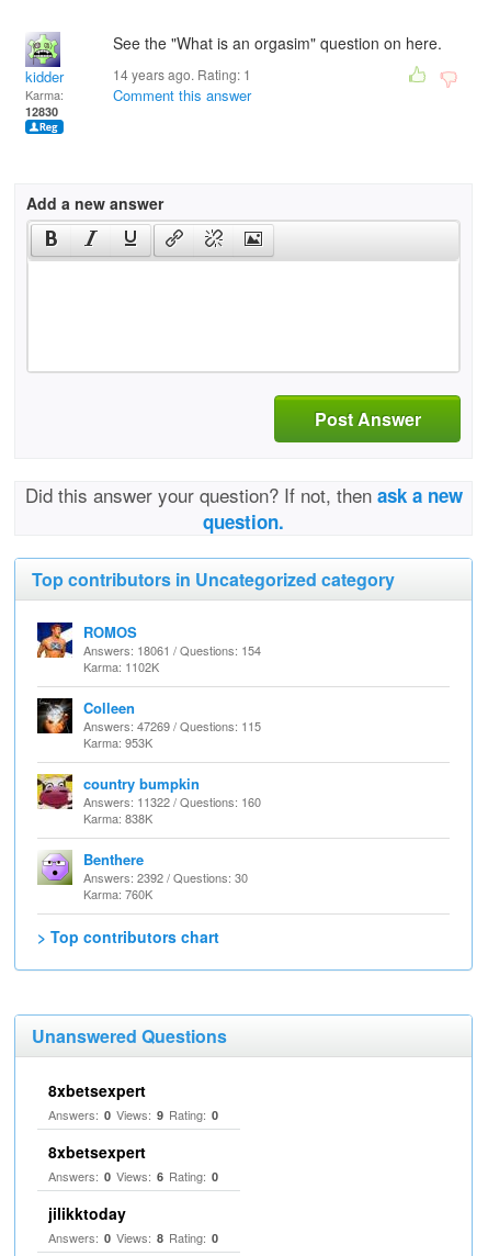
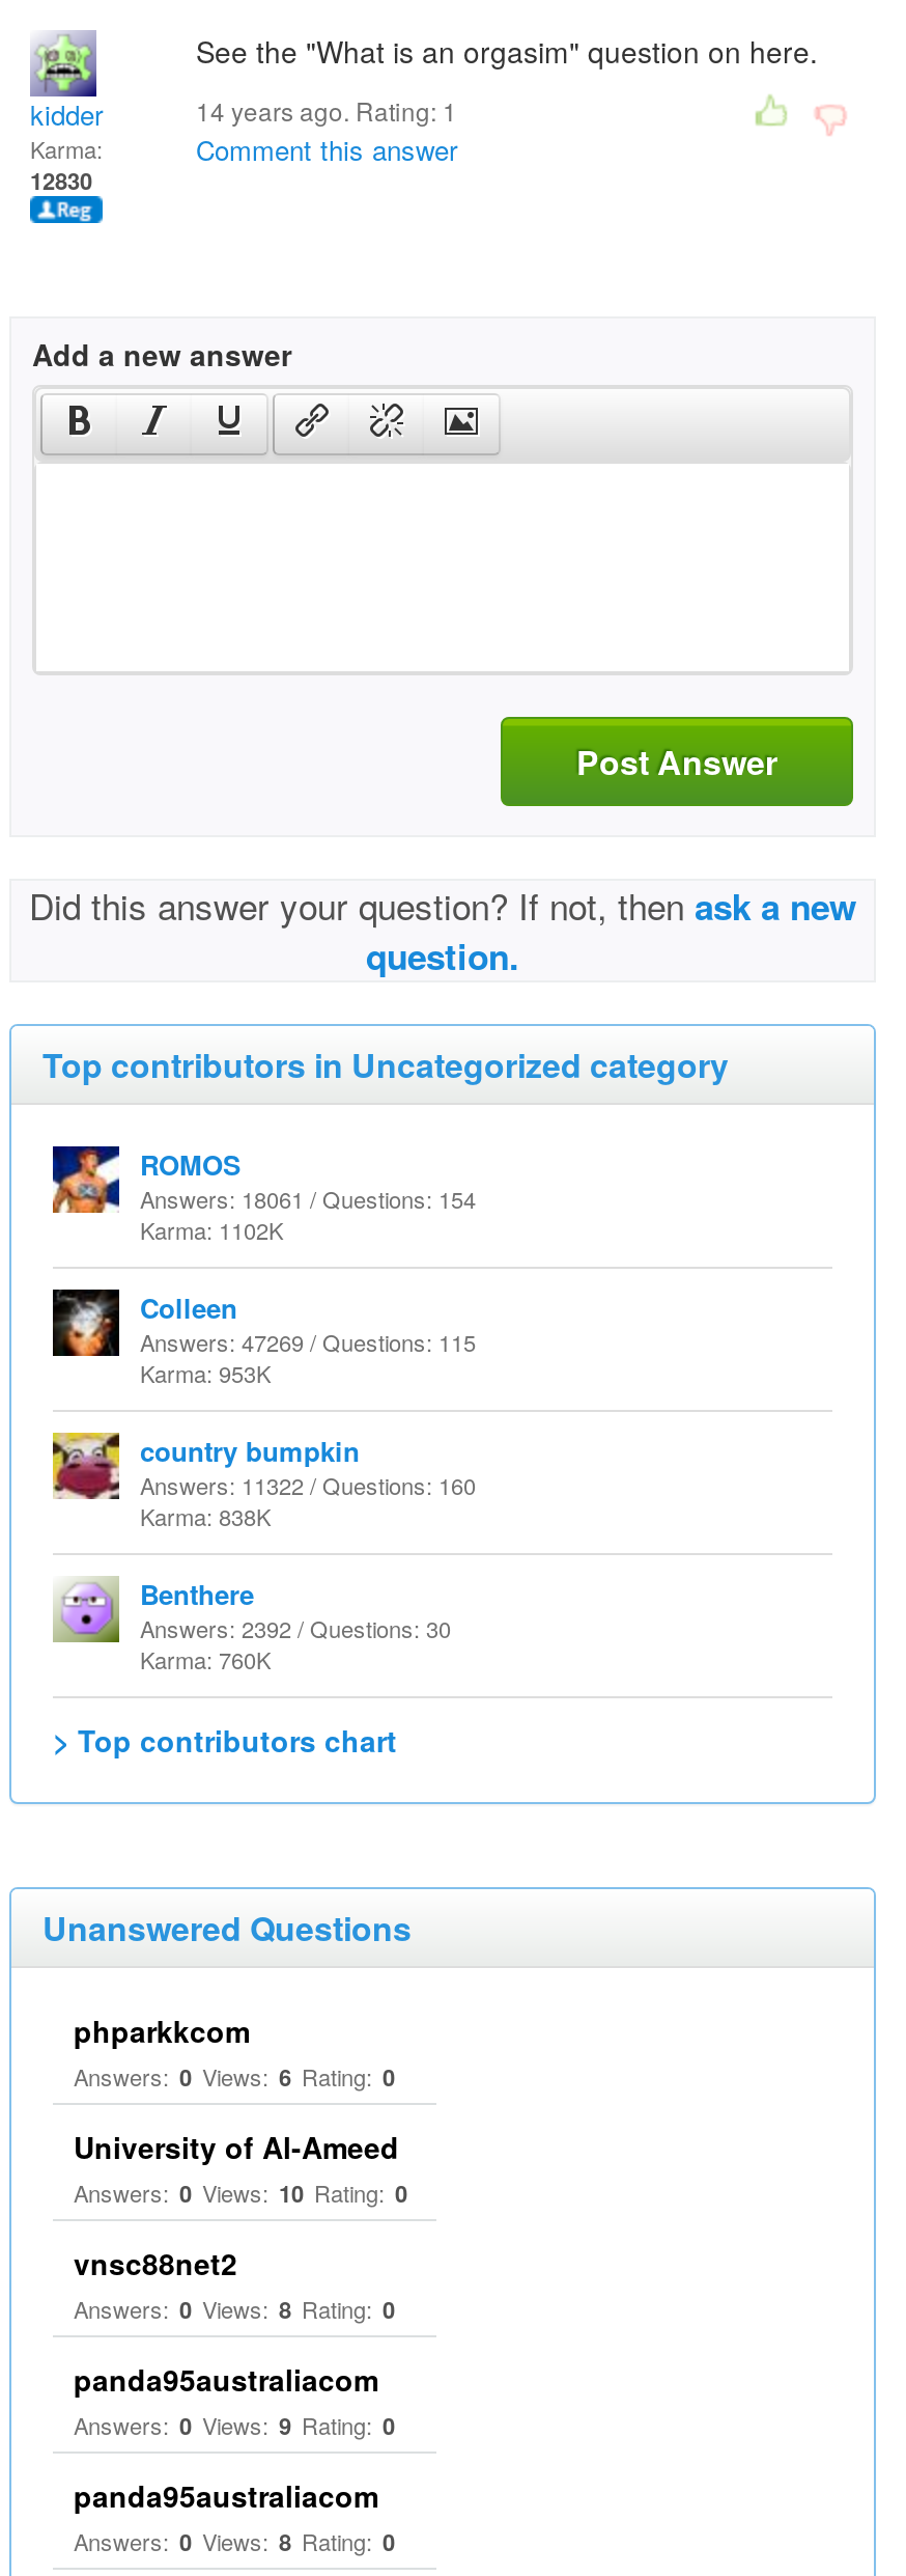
[48,1079,146,1101] 8xbetsexpert -> [74,2010,407,2400] phparkkcom | University of Al-Ameed | Answers: 0 Views: 10 Rating: 0 | vnsc88net2 | Answers: 0 Views: 8 Rating: 0 | panda95australiacom
moved [48,1106,218,1123] -> [74,2408,395,2441]: Answers: 0 Views: 9 Rating: 0
[48,1141,146,1224] 8xbetsexpert | jilikktoday -> [74,2474,378,2516] panda95australiacom
moved [48,1167,218,1185] -> [74,2059,395,2093]: Answers: 0 Views: 6 Rating: 0

